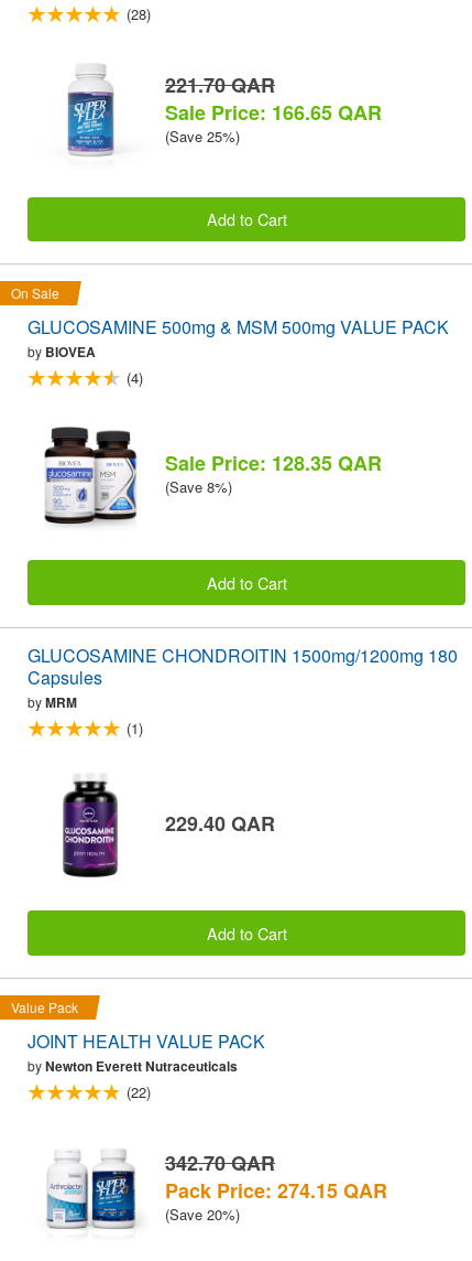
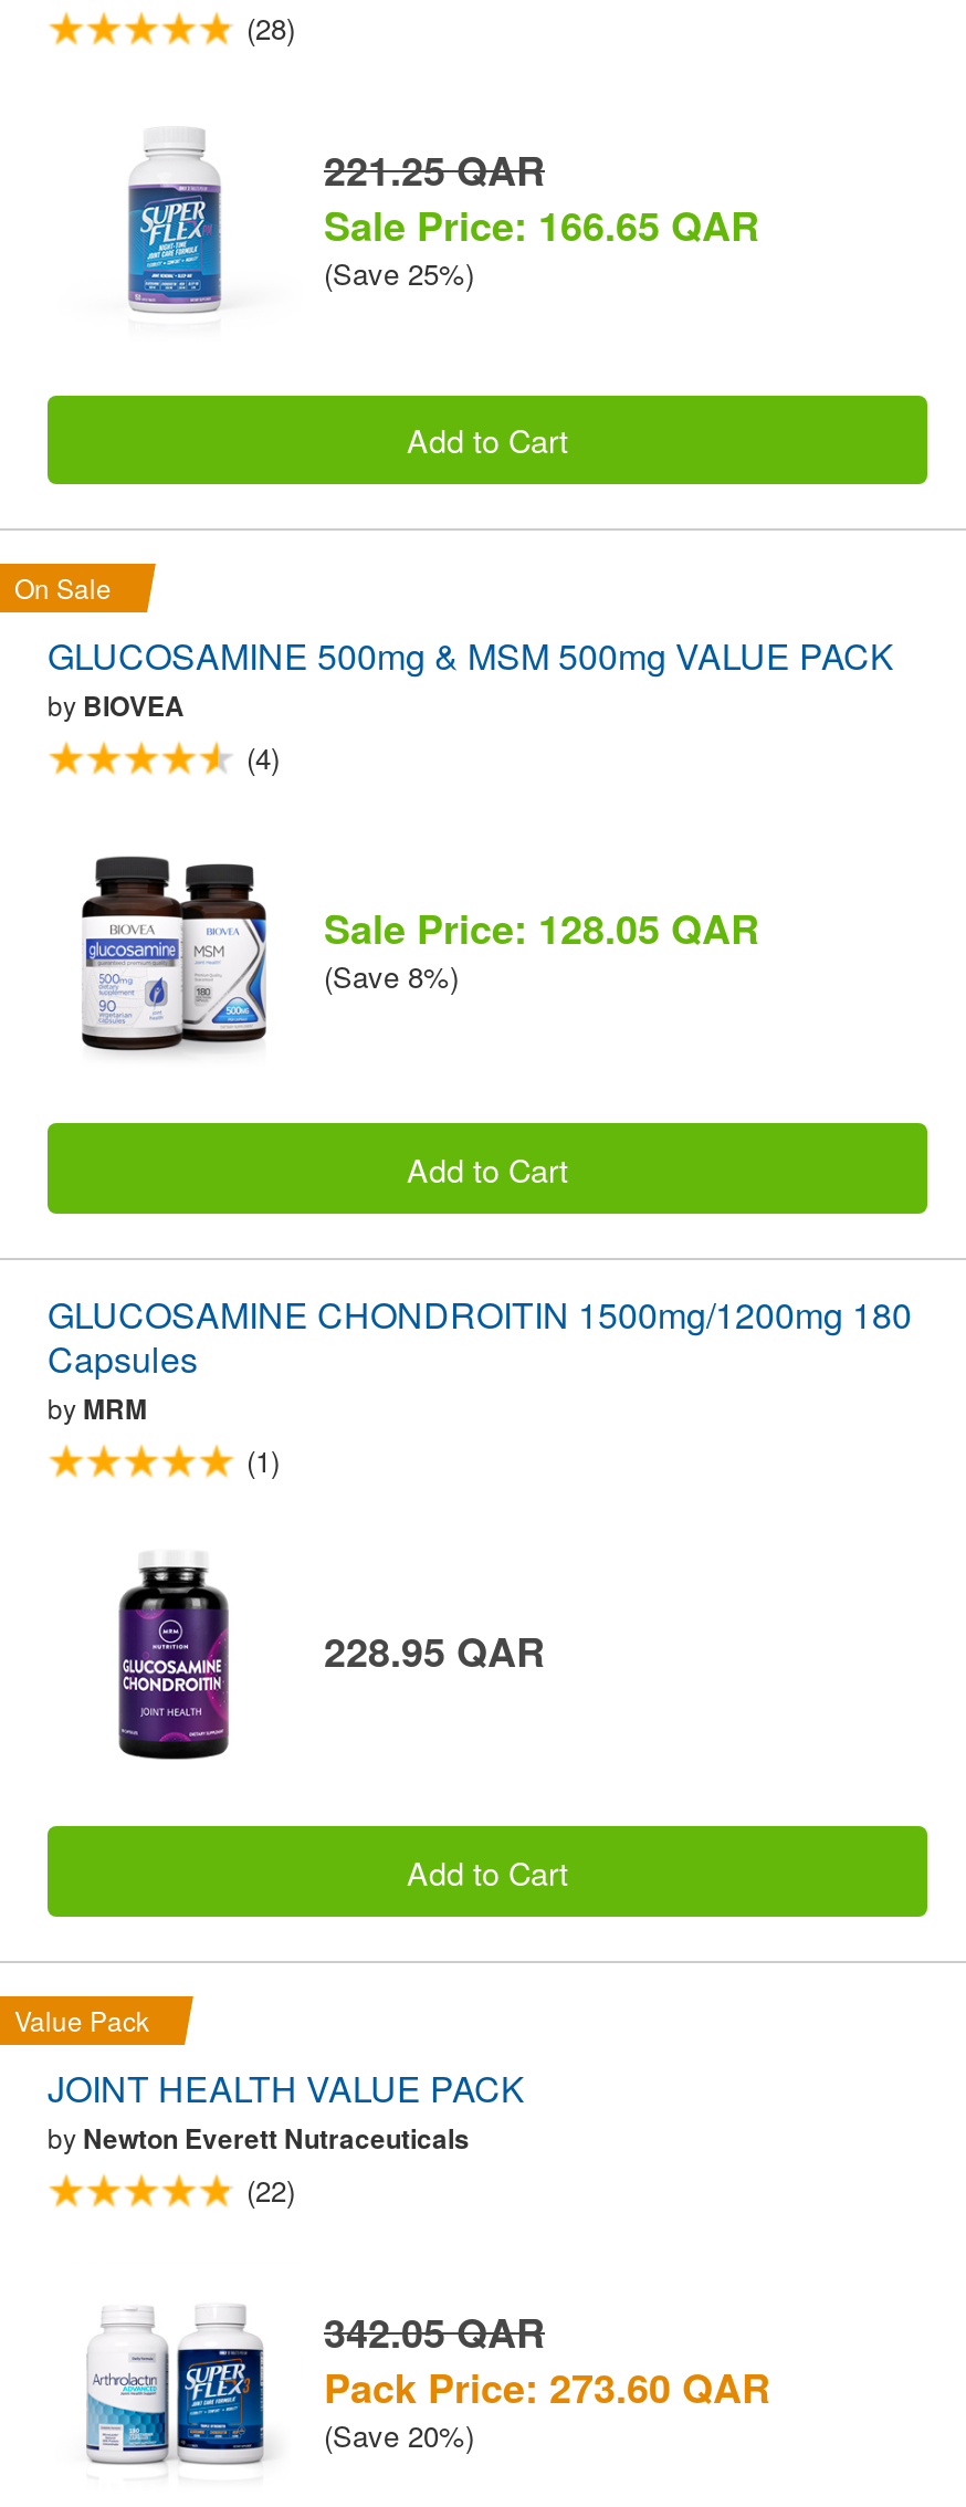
[165,71,275,100] 221.70 QAR -> [324,142,545,200] 221.25 QAR
[165,448,382,477] Sale Price: 128.35 QAR -> [324,899,759,957] Sale Price: 128.05 QAR
[165,809,275,838] 229.40 QAR -> [324,1623,545,1680] 228.95 QAR
[165,1149,275,1177] 342.70 QAR -> [324,2304,545,2361] 342.05 QAR
[165,1176,387,1205] Pack Price: 274.15 QAR -> [324,2359,770,2416] Pack Price: 273.60 QAR

